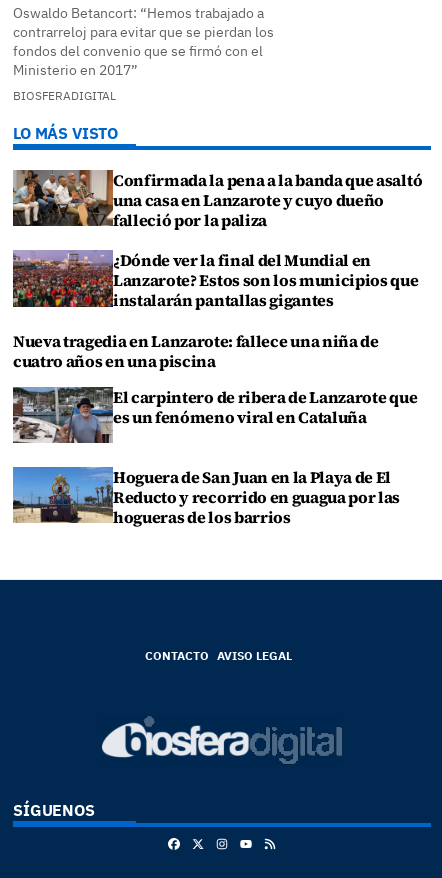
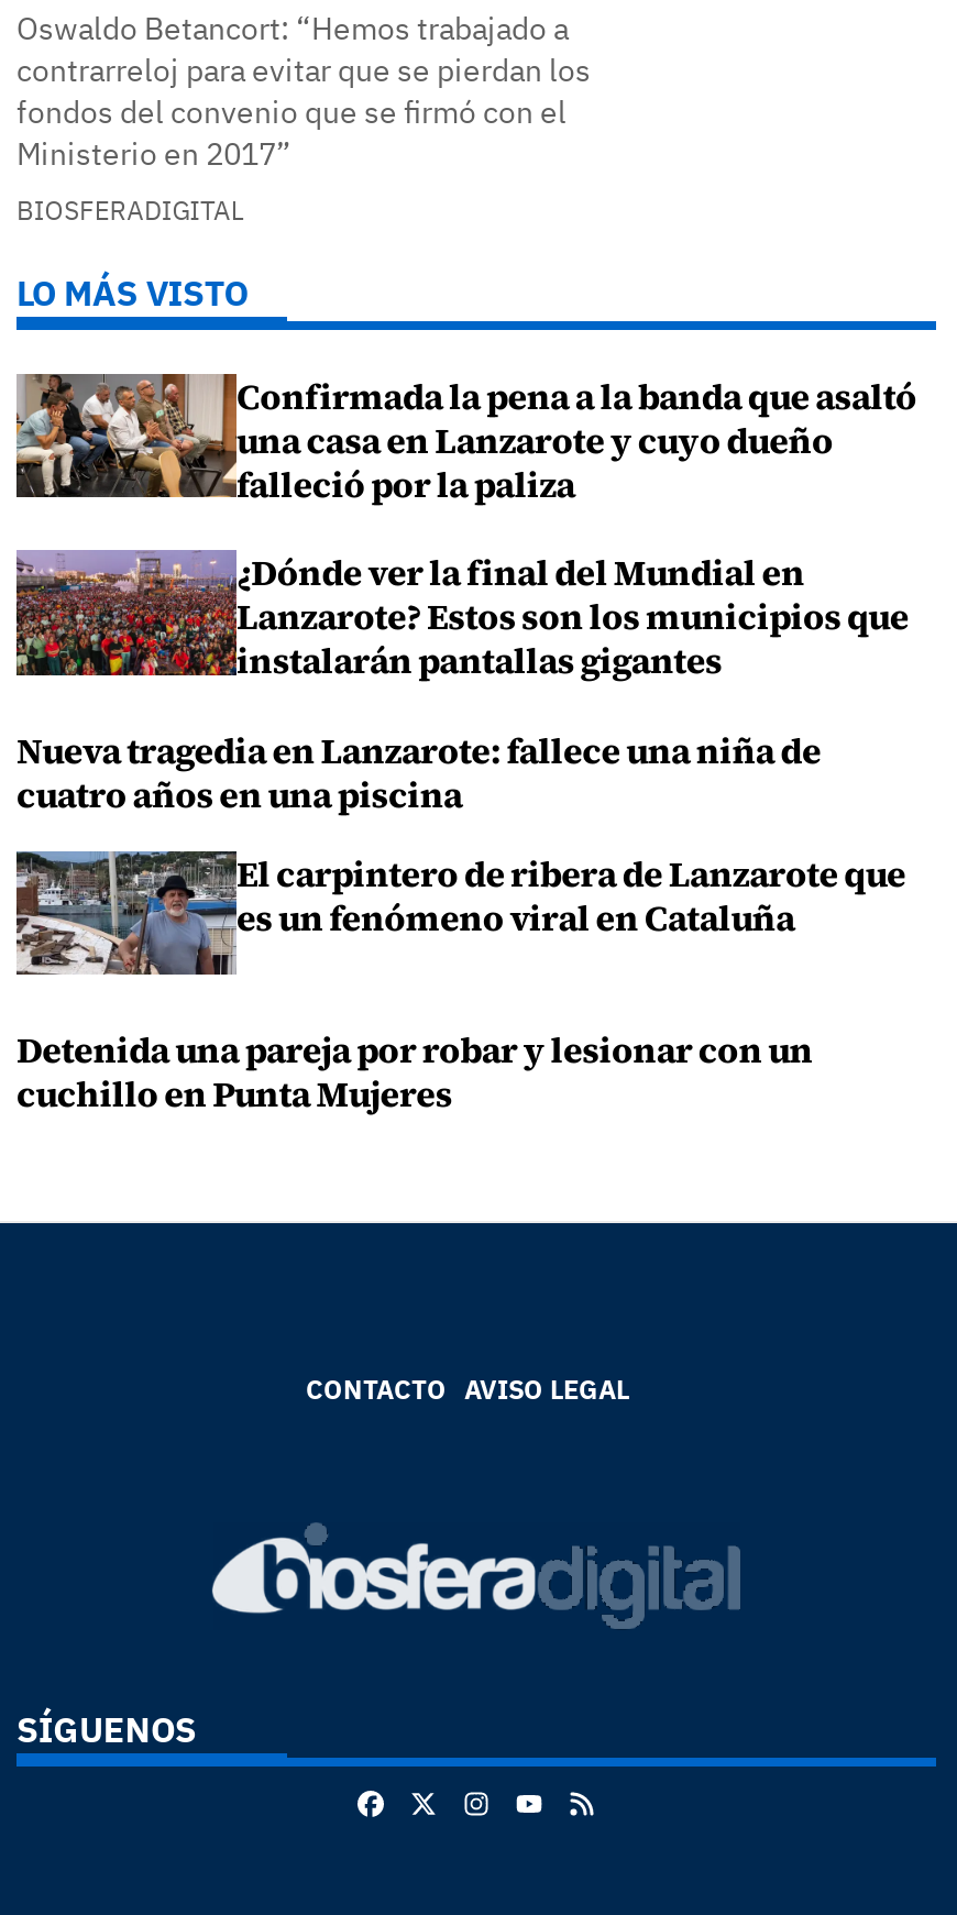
[113,466,400,528] Hoguera de San Juan en la Playa de El | Reducto y recorrido en guagua por las | hogueras de los barrios -> [16,1025,813,1117] Detenida una pareja por robar y lesionar con un | cuchillo en Punta Mujeres

